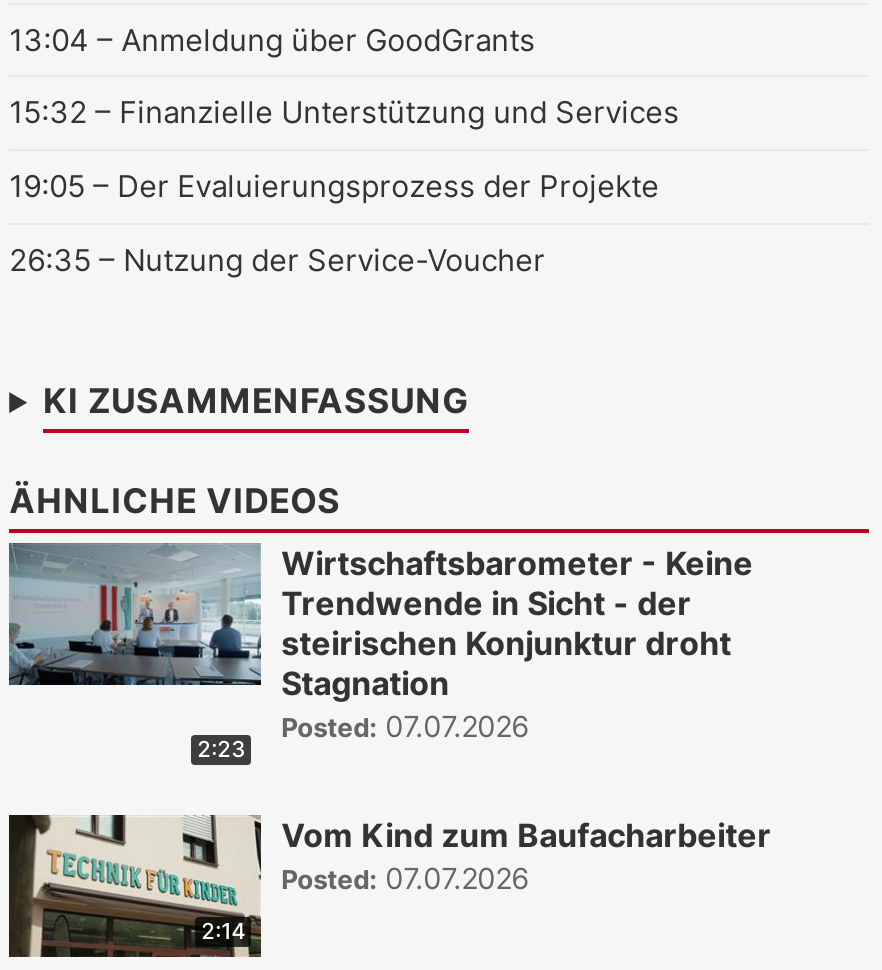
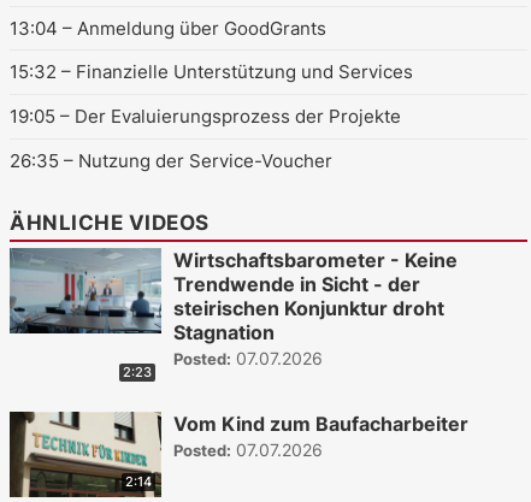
[43,381,469,421] KI ZUSAMMENFASSUNG -> none

